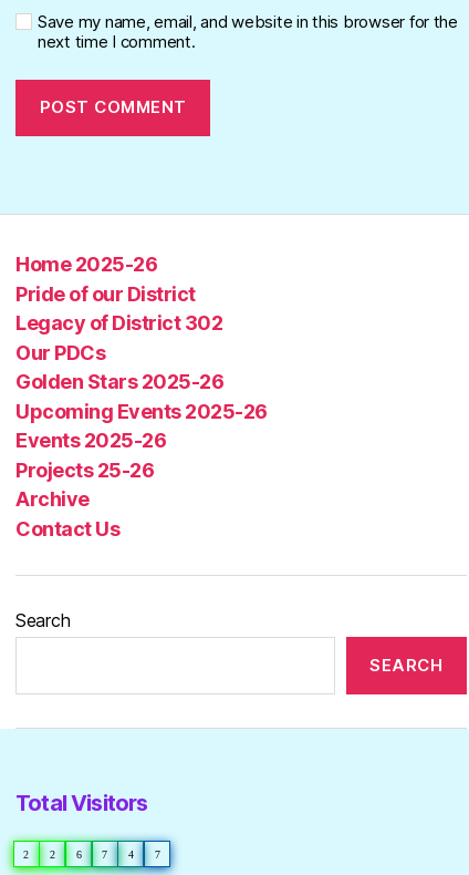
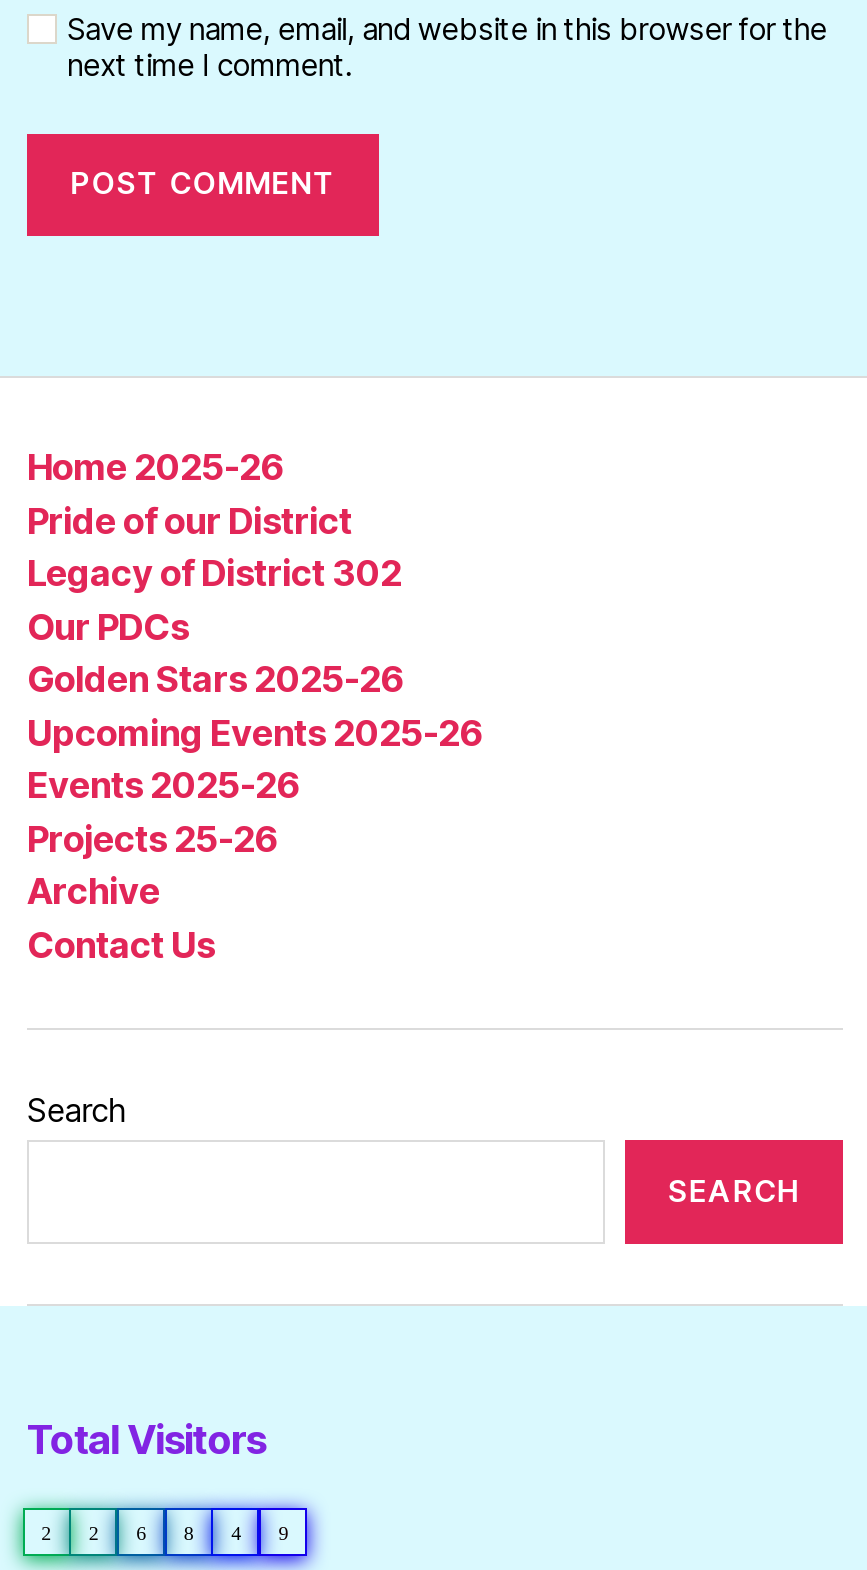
[102,848,107,860] 7 -> [184,1522,193,1544] 8
[155,848,160,860] 7 -> [279,1522,288,1544] 9

